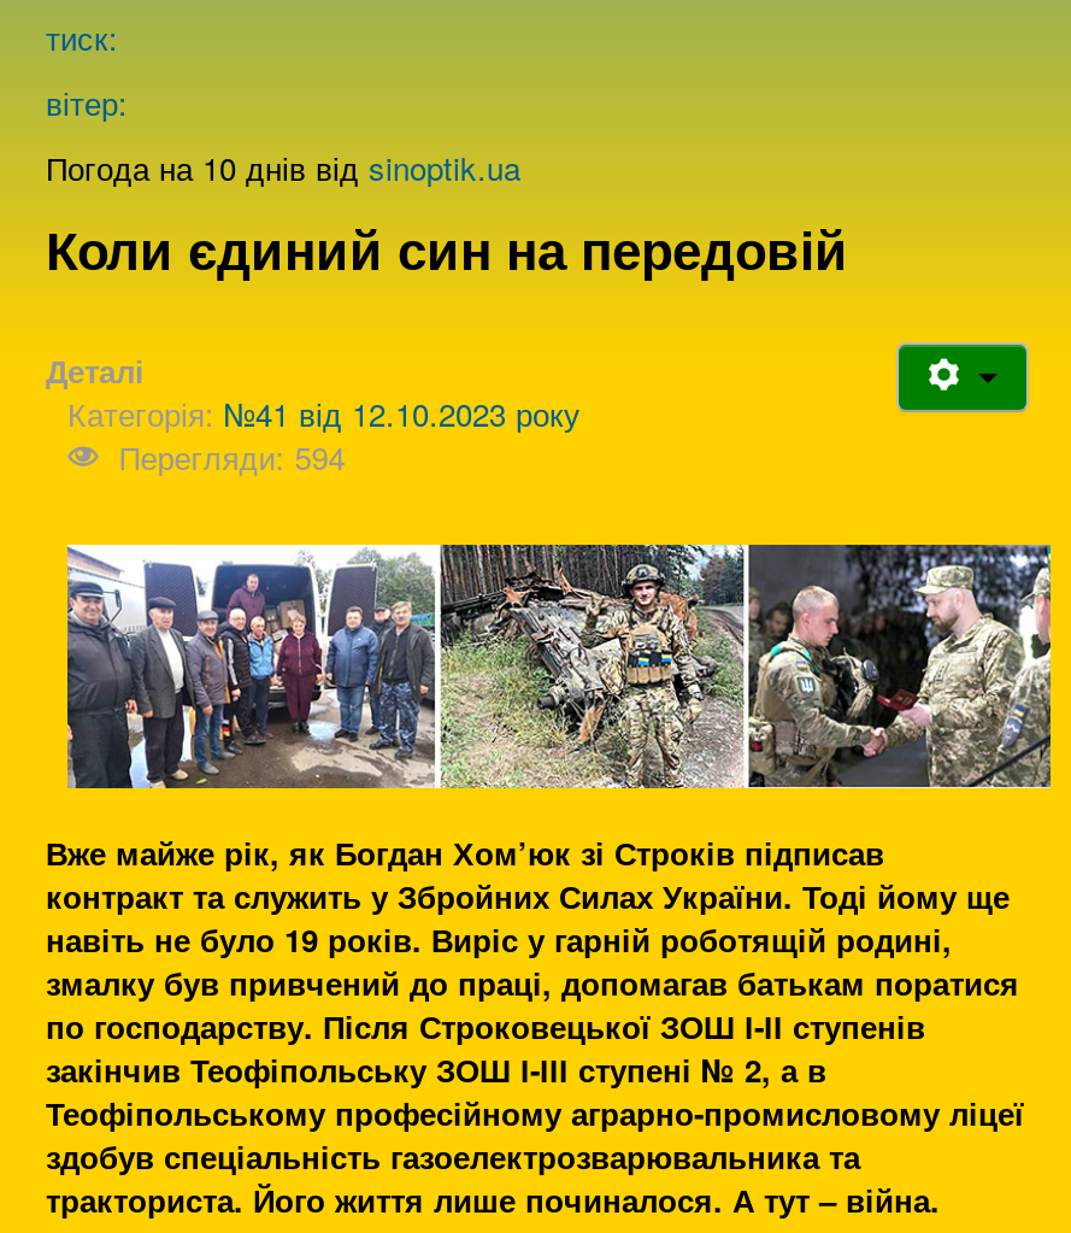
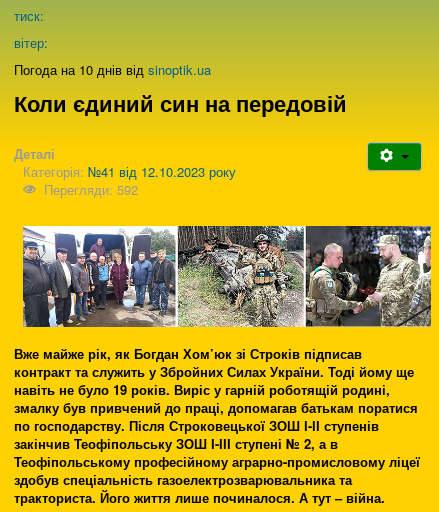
[119,434,345,480] Перегляди: 594 -> [44,180,138,199] Перегляди: 592

